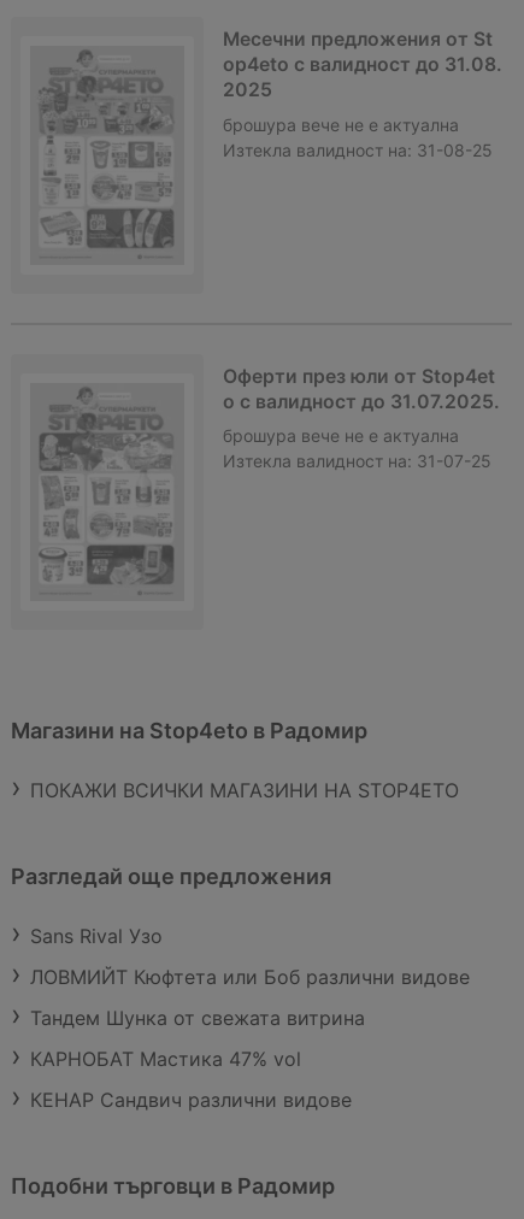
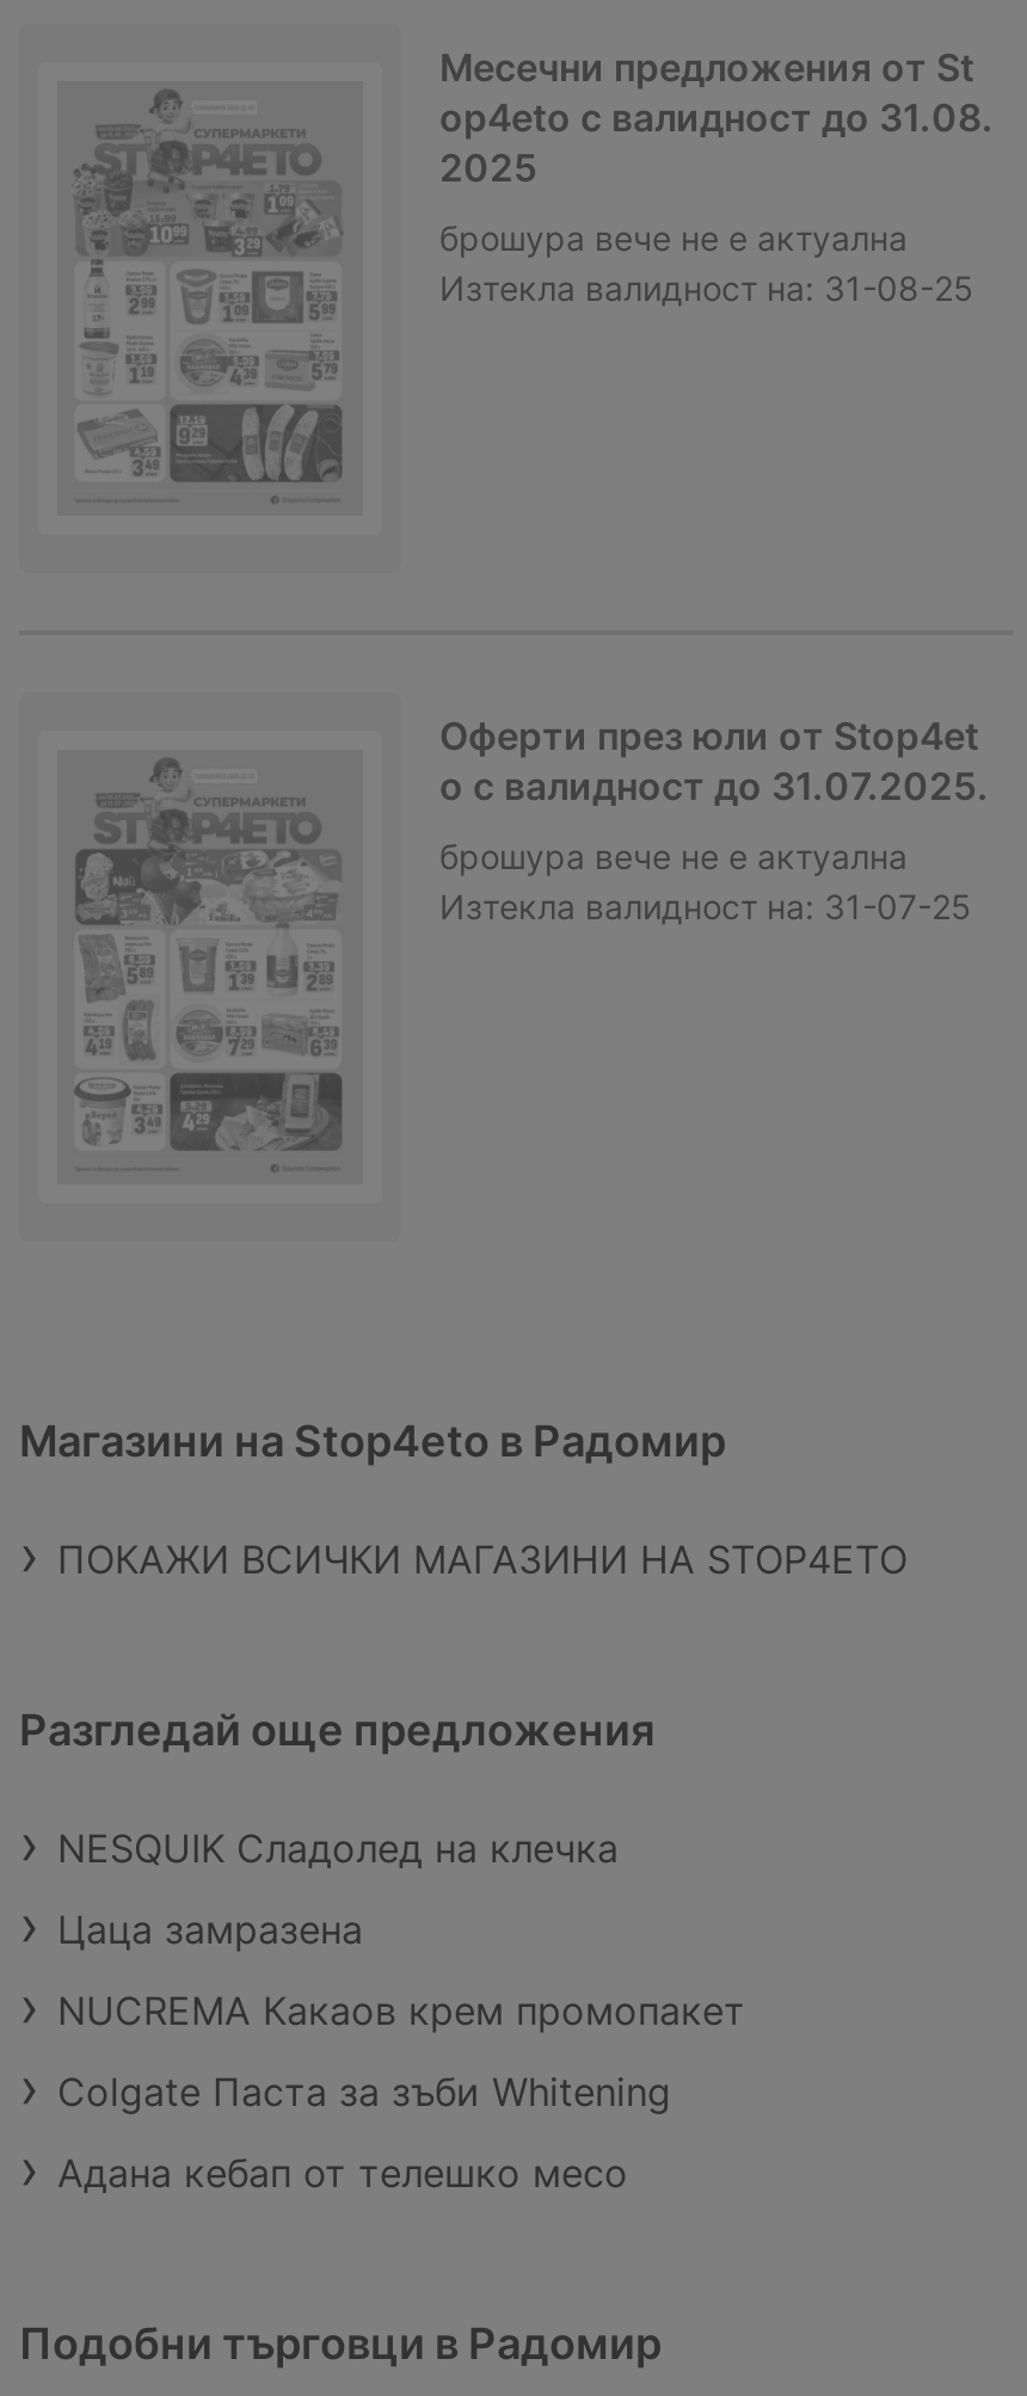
[30,924,163,948] Sans Rival Узо -> [57,1824,619,1872] NESQUIK Сладолед на клечка
[30,965,470,989] ЛОВМИЙТ Кюфтета или Боб различни видове -> [57,1906,363,1953] Цаца замразена
[30,1006,365,1030] Тандем Шунка от свежата витрина -> [57,1987,745,2035] NUCREMA Какаов крем промопакет
[30,1047,301,1071] КАРНОБАТ Мастика 47% vol -> [57,2068,671,2116] Colgate Паста за зъби Whitening
[30,1088,352,1112] КЕНАР Сандвич различни видове -> [57,2149,628,2197] Адана кебап от телешко месо

